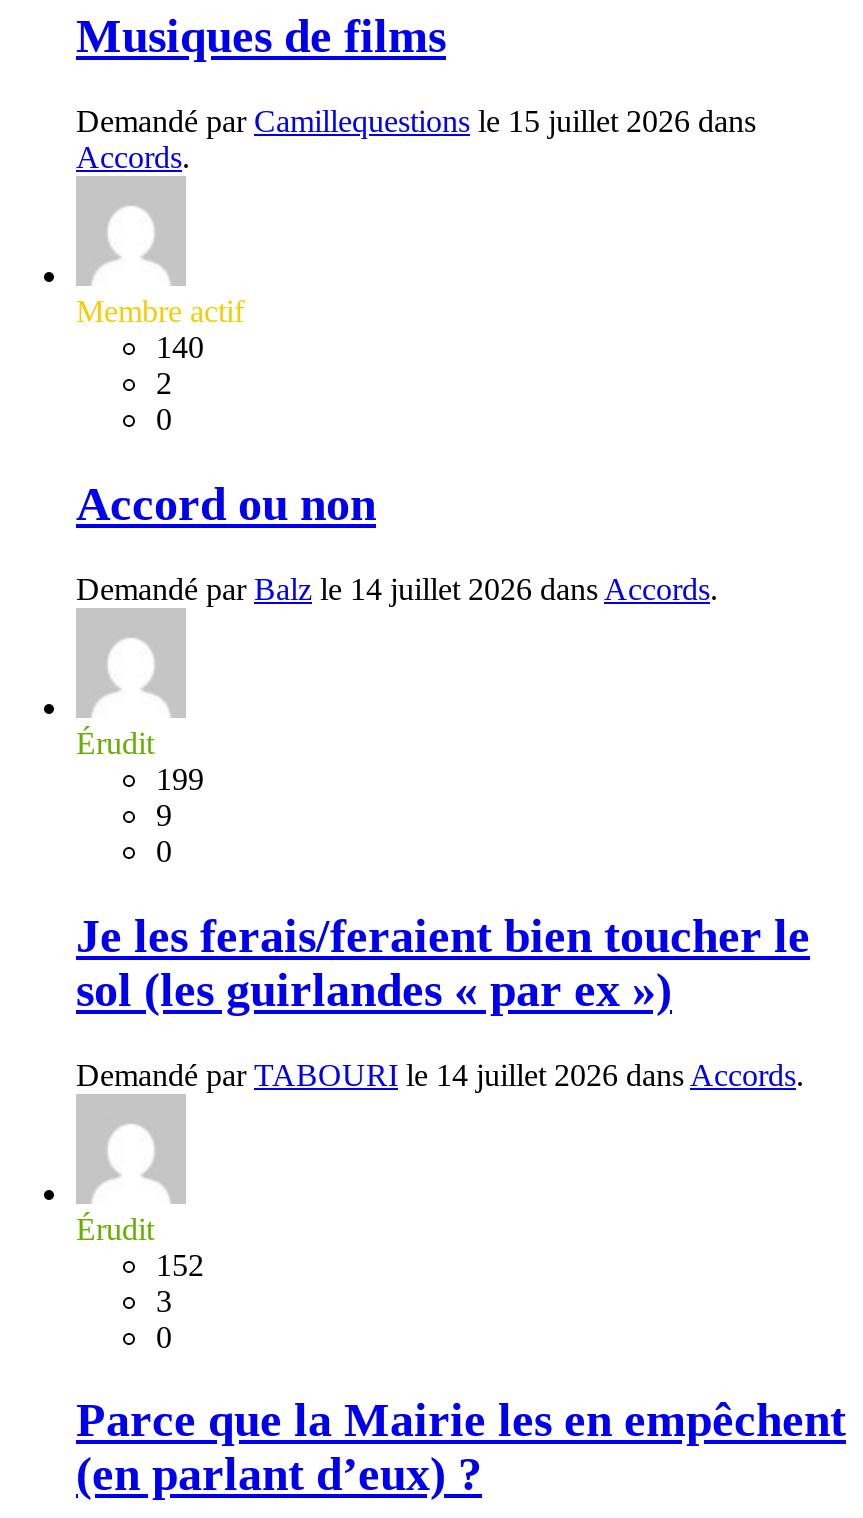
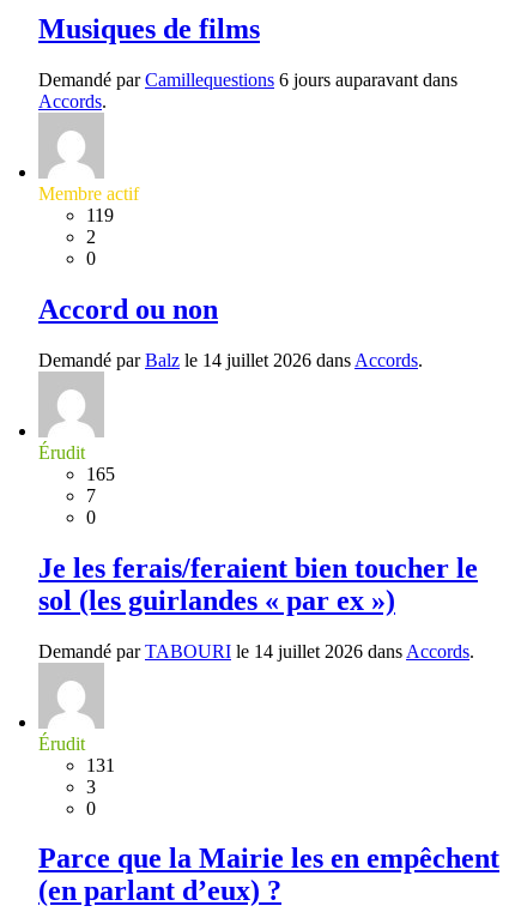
[76,104,756,138] Demandé par Camillequestions le 15 juillet 2026 dans -> [38,69,458,90] Demandé par Camillequestions 6 jours auparavant dans
[156,330,204,364] 140 -> [86,205,114,225] 119
[156,761,204,795] 199 -> [86,463,115,484] 165
[156,797,172,831] 9 -> [86,485,96,505] 7
[156,1247,204,1281] 152 -> [86,754,115,775] 131

